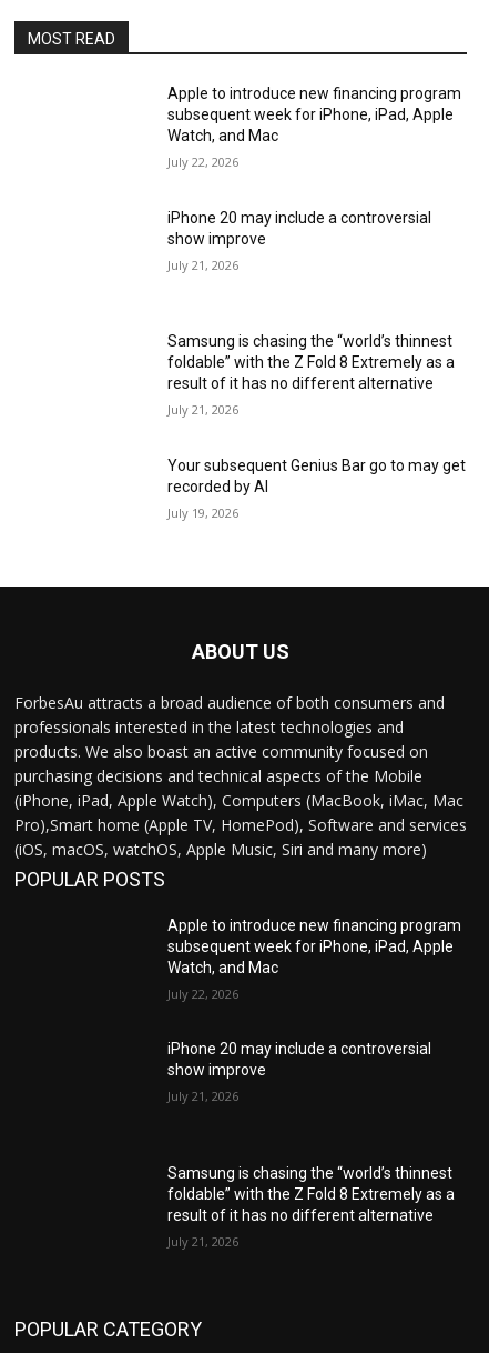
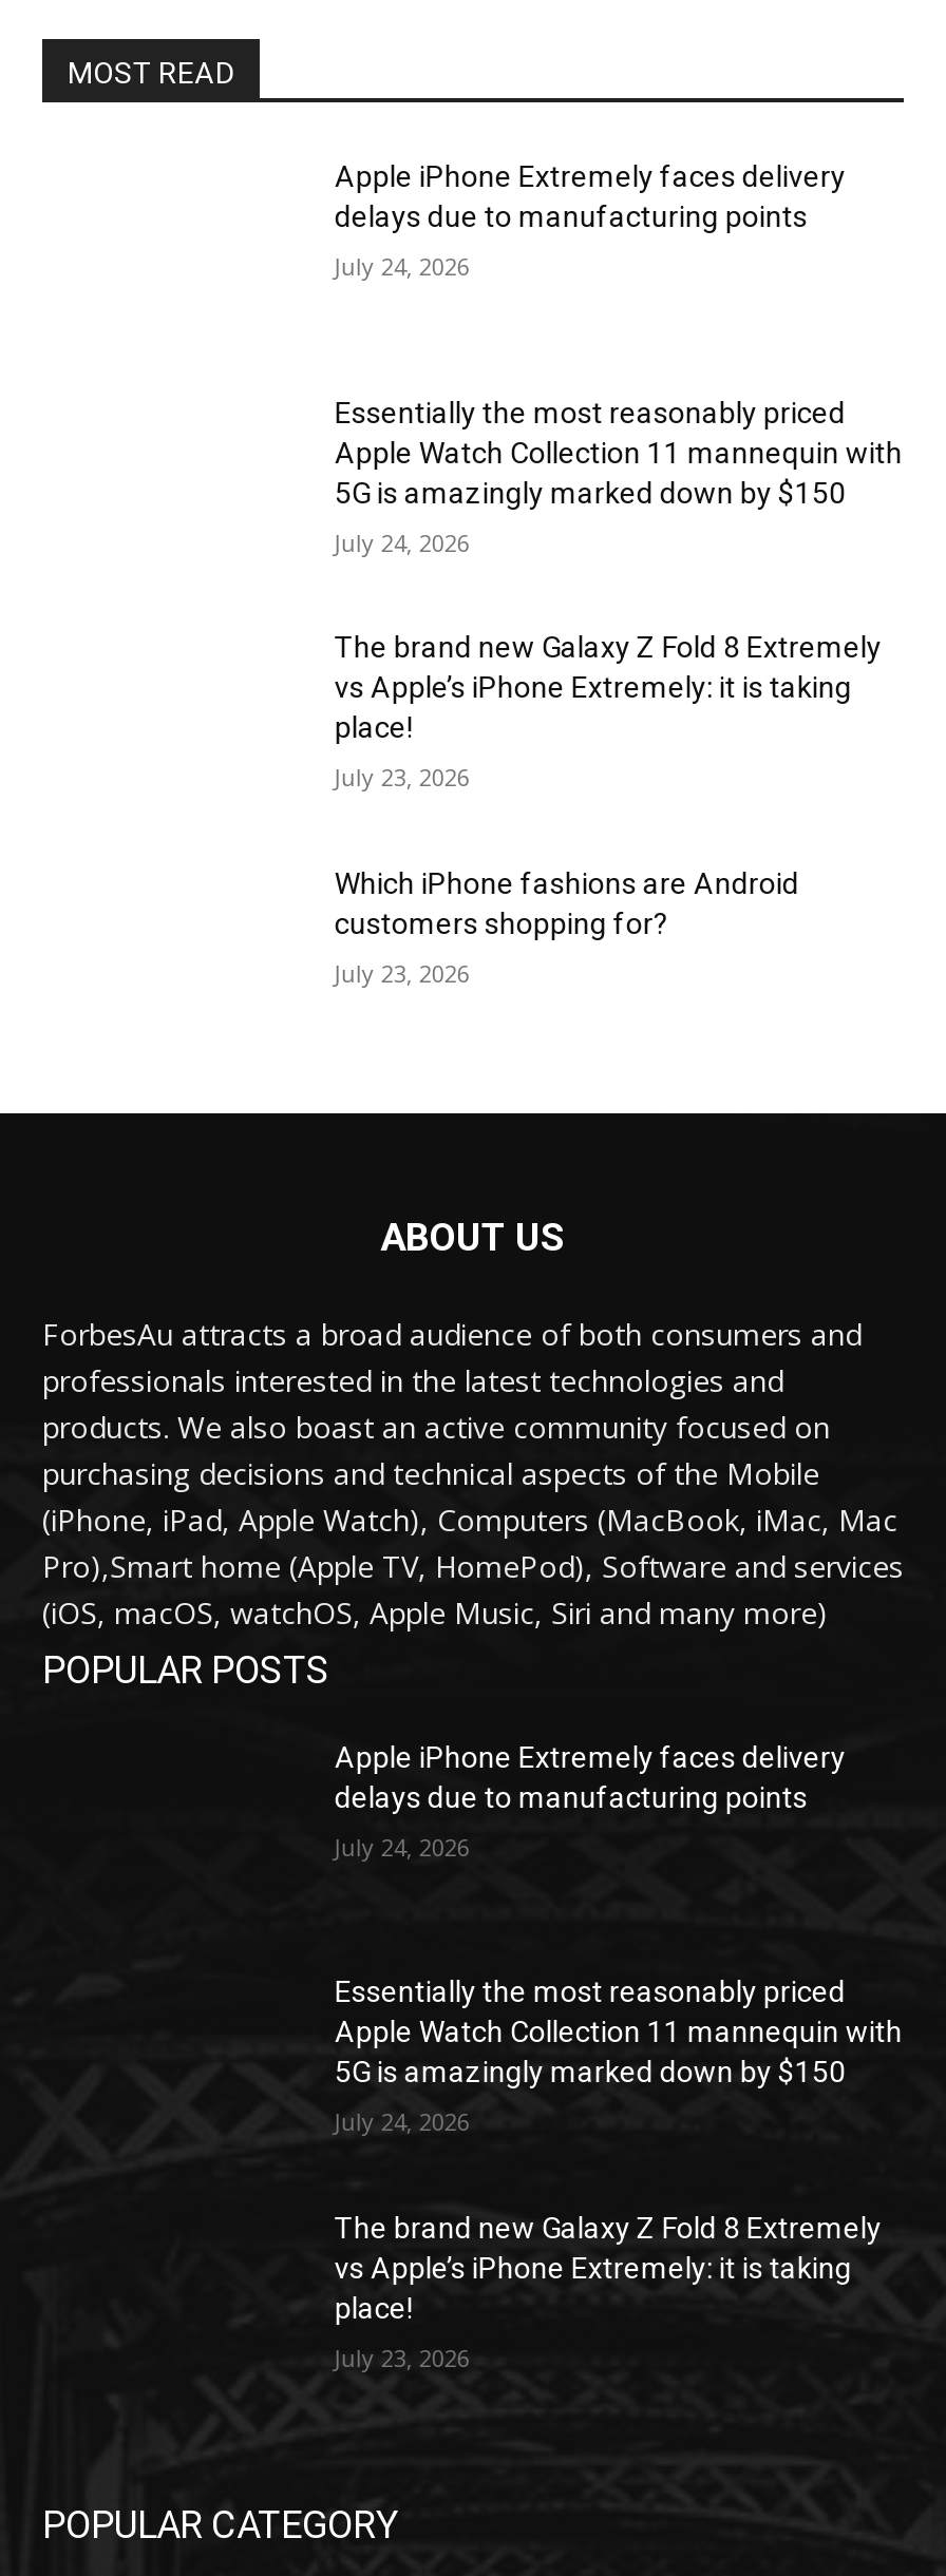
[168,84,462,144] Apple to introduce new financing program | subsequent week for iPhone, iPad, Apple | Watch, and Mac -> [334,159,845,233] Apple iPhone Extremely faces delivery | delays due to manufacturing points
[168,153,239,170] July 22, 2026 -> [334,250,470,282] July 24, 2026
[168,209,432,247] iPhone 20 may include a controversial | show improve -> [334,395,903,509] Essentially the most reasonably priced | Apple Watch Collection 11 mannequin with | 5G is amazingly marked down by $150
[168,256,239,273] July 21, 2026 -> [334,526,470,558] July 24, 2026
[168,332,455,392] Samsung is chasing the “world’s thinnest | foldable” with the Z Fold 8 Extremely as a | result of it has no different alternative -> [334,631,881,745] The brand new Galaxy Z Fold 8 Extremely | vs Apple’s iPhone Extremely: it is taking | place!
[168,401,239,418] July 21, 2026 -> [334,762,470,793] July 23, 2026
[168,457,466,495] Your subsequent Genius Bar go to may get | recorded by AI -> [334,866,799,940] Which iPhone fashions are Android | customers shopping for?
[168,504,239,521] July 19, 2026 -> [334,957,470,989] July 23, 2026
[168,916,462,976] Apple to introduce new financing program | subsequent week for iPhone, iPad, Apple | Watch, and Mac -> [334,1740,845,1813] Apple iPhone Extremely faces delivery | delays due to manufacturing points
[168,985,239,1002] July 22, 2026 -> [334,1830,470,1862] July 24, 2026
[168,1040,432,1079] iPhone 20 may include a controversial | show improve -> [334,1975,903,2089] Essentially the most reasonably priced | Apple Watch Collection 11 mannequin with | 5G is amazingly marked down by $150
[168,1088,239,1105] July 21, 2026 -> [334,2106,470,2138] July 24, 2026
[168,1164,455,1224] Samsung is chasing the “world’s thinnest | foldable” with the Z Fold 8 Extremely as a | result of it has no different alternative -> [334,2211,881,2325] The brand new Galaxy Z Fold 8 Extremely | vs Apple’s iPhone Extremely: it is taking | place!
[168,1233,239,1250] July 21, 2026 -> [334,2342,470,2373] July 23, 2026

